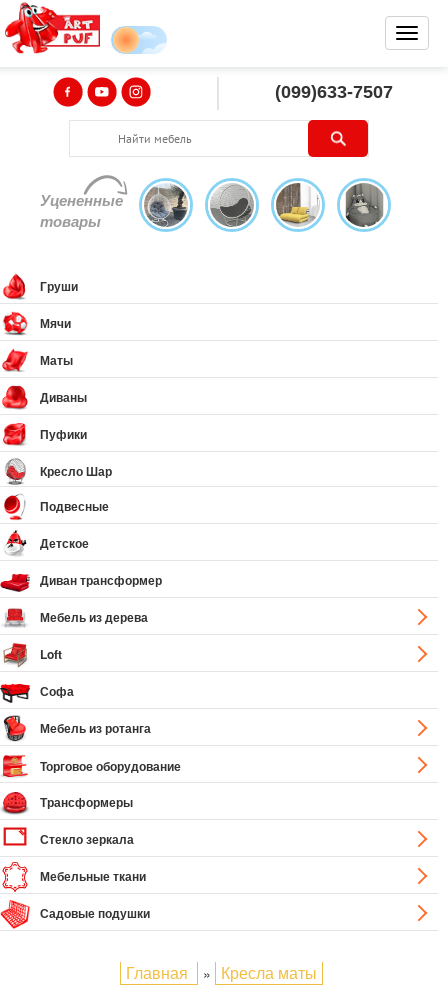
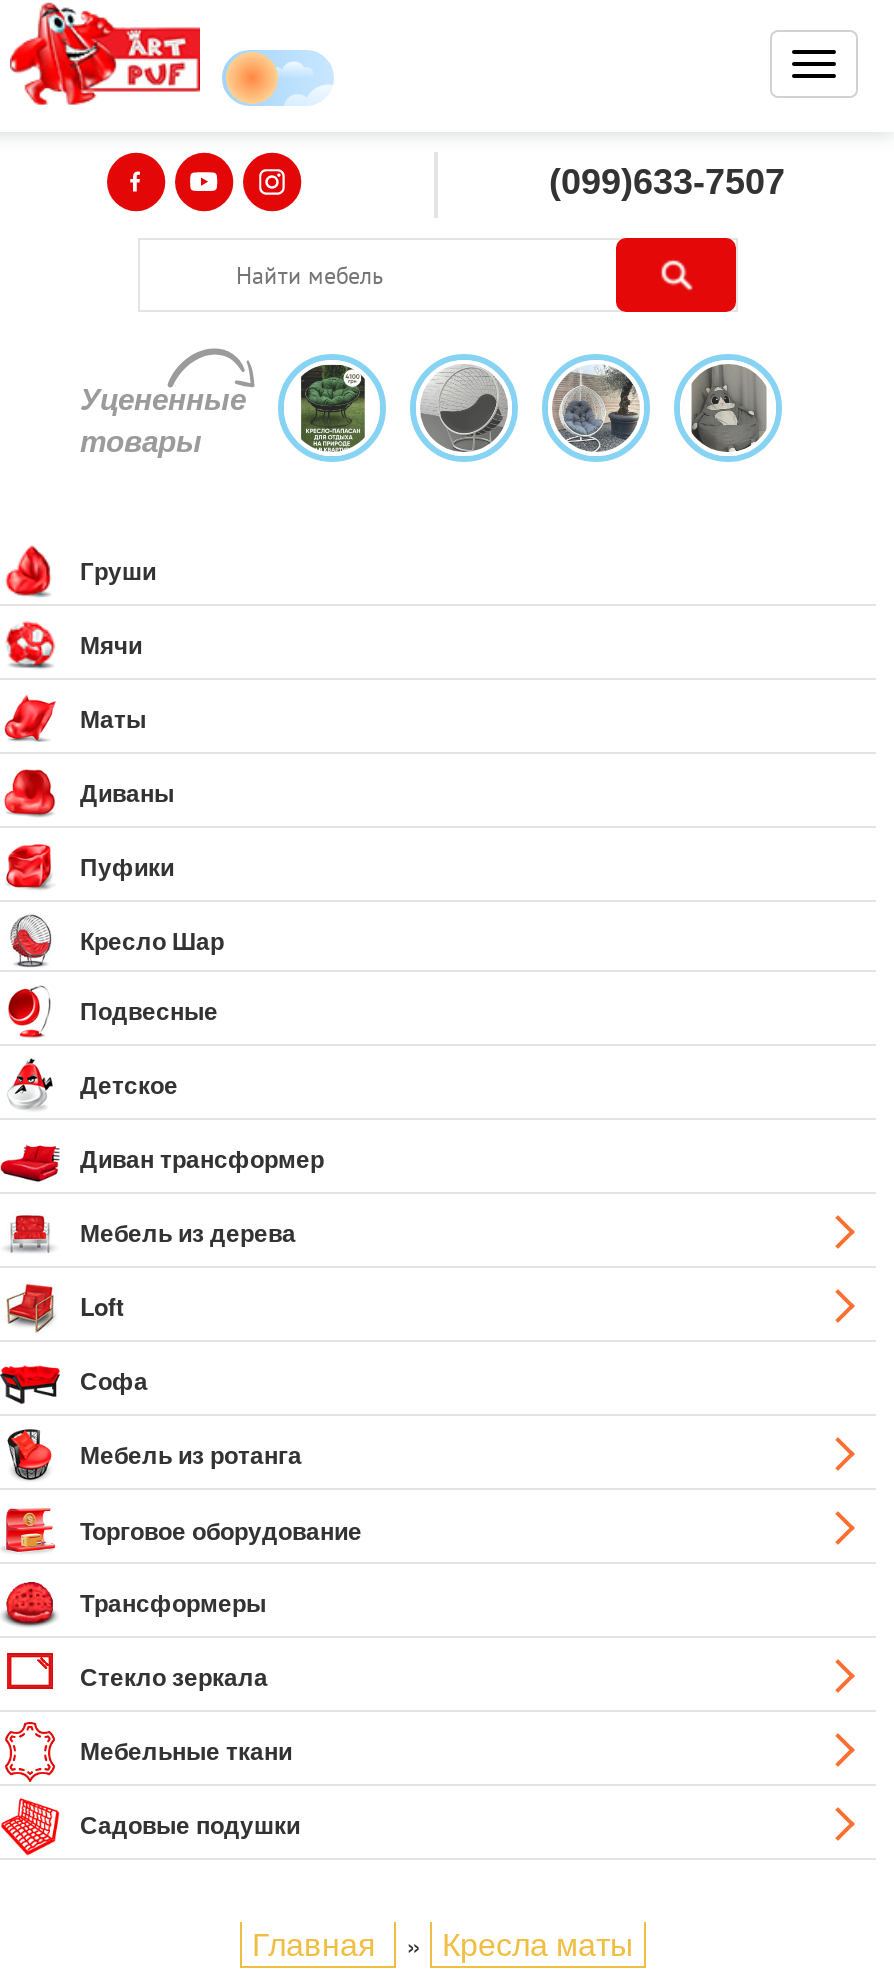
[143,182,188,225] [image] -> [286,362,374,450] [image]
[277,182,318,226] [image] -> [552,364,638,452] [image]

